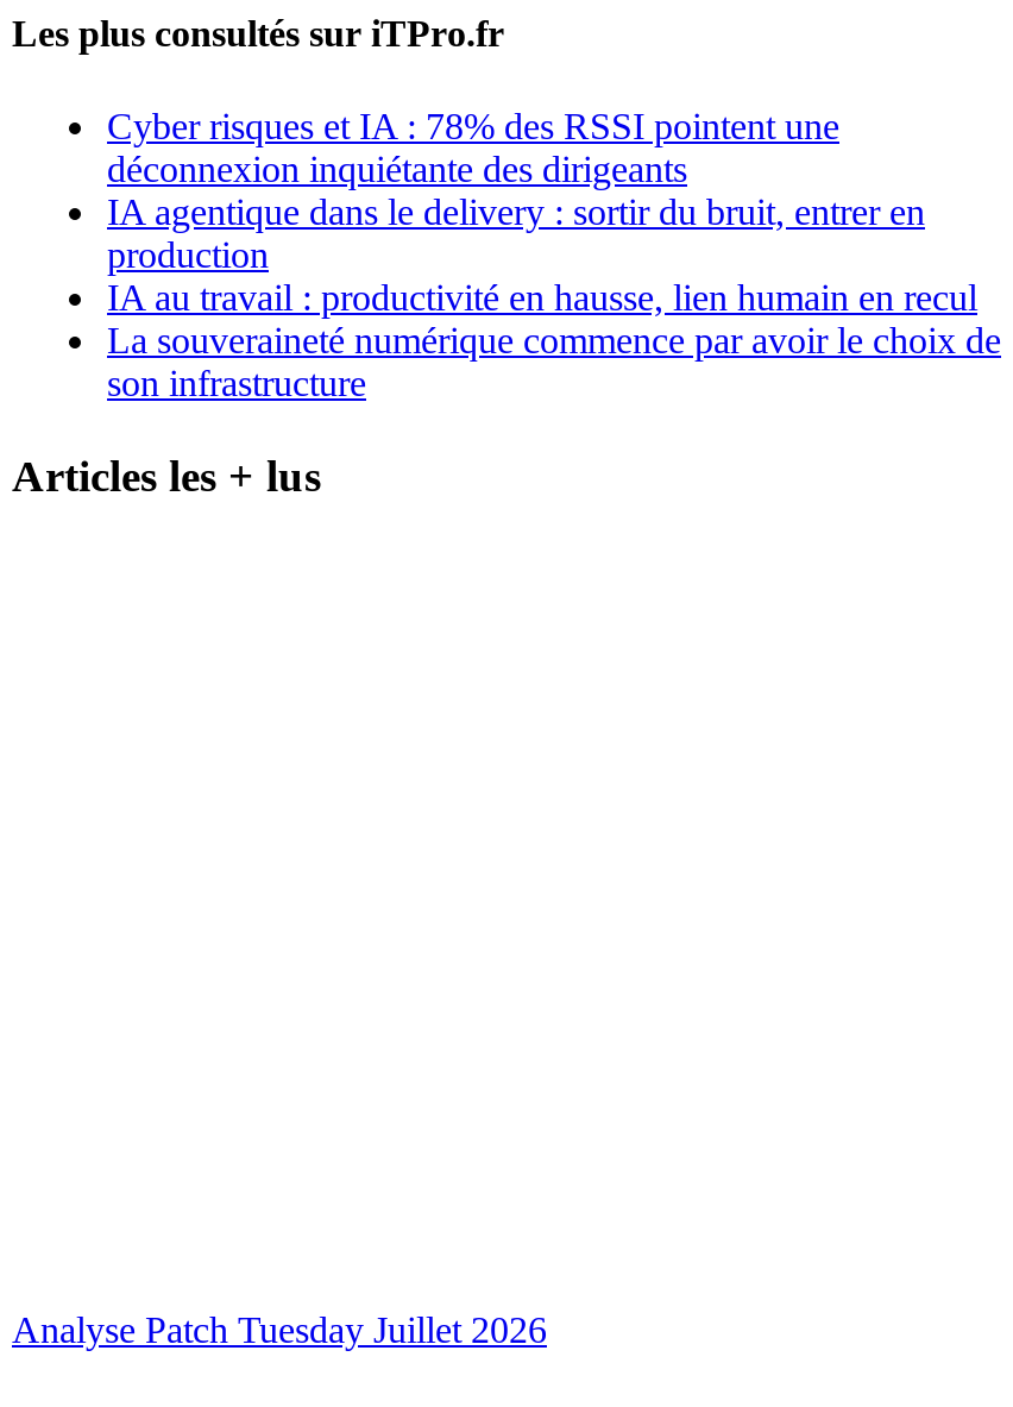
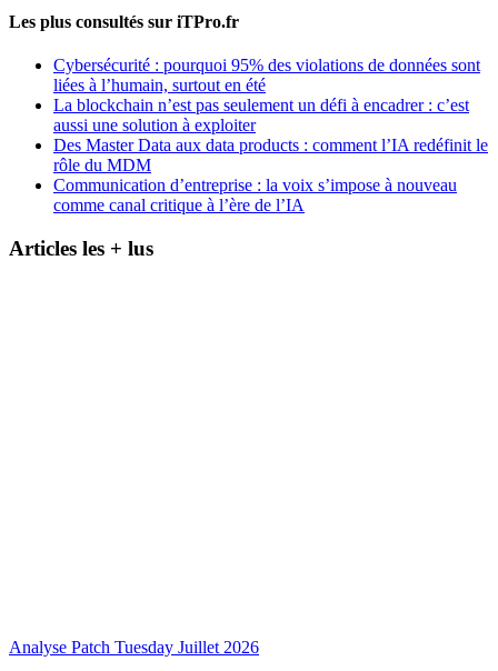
[107,107,1001,404] Cyber risques et IA : 78% des RSSI pointent une | déconnexion inquiétante des dirigeants | IA agentique dans le delivery : sortir du bruit, entrer en | production | IA au travail : productivité en hausse, lien humain en recul | La souveraineté numérique commence par avoir le choix de | son infrastructure -> [53,56,488,215] Cybersécurité : pourquoi 95% des violations de données sont | liées à l’humain, surtout en été | La blockchain n’est pas seulement un défi à encadrer : c’est | aussi une solution à exploiter | Des Master Data aux data products : comment l’IA redéfinit le | rôle du MDM | Communication d’entreprise : la voix s’impose à nouveau | comme canal critique à l’ère de l’IA

